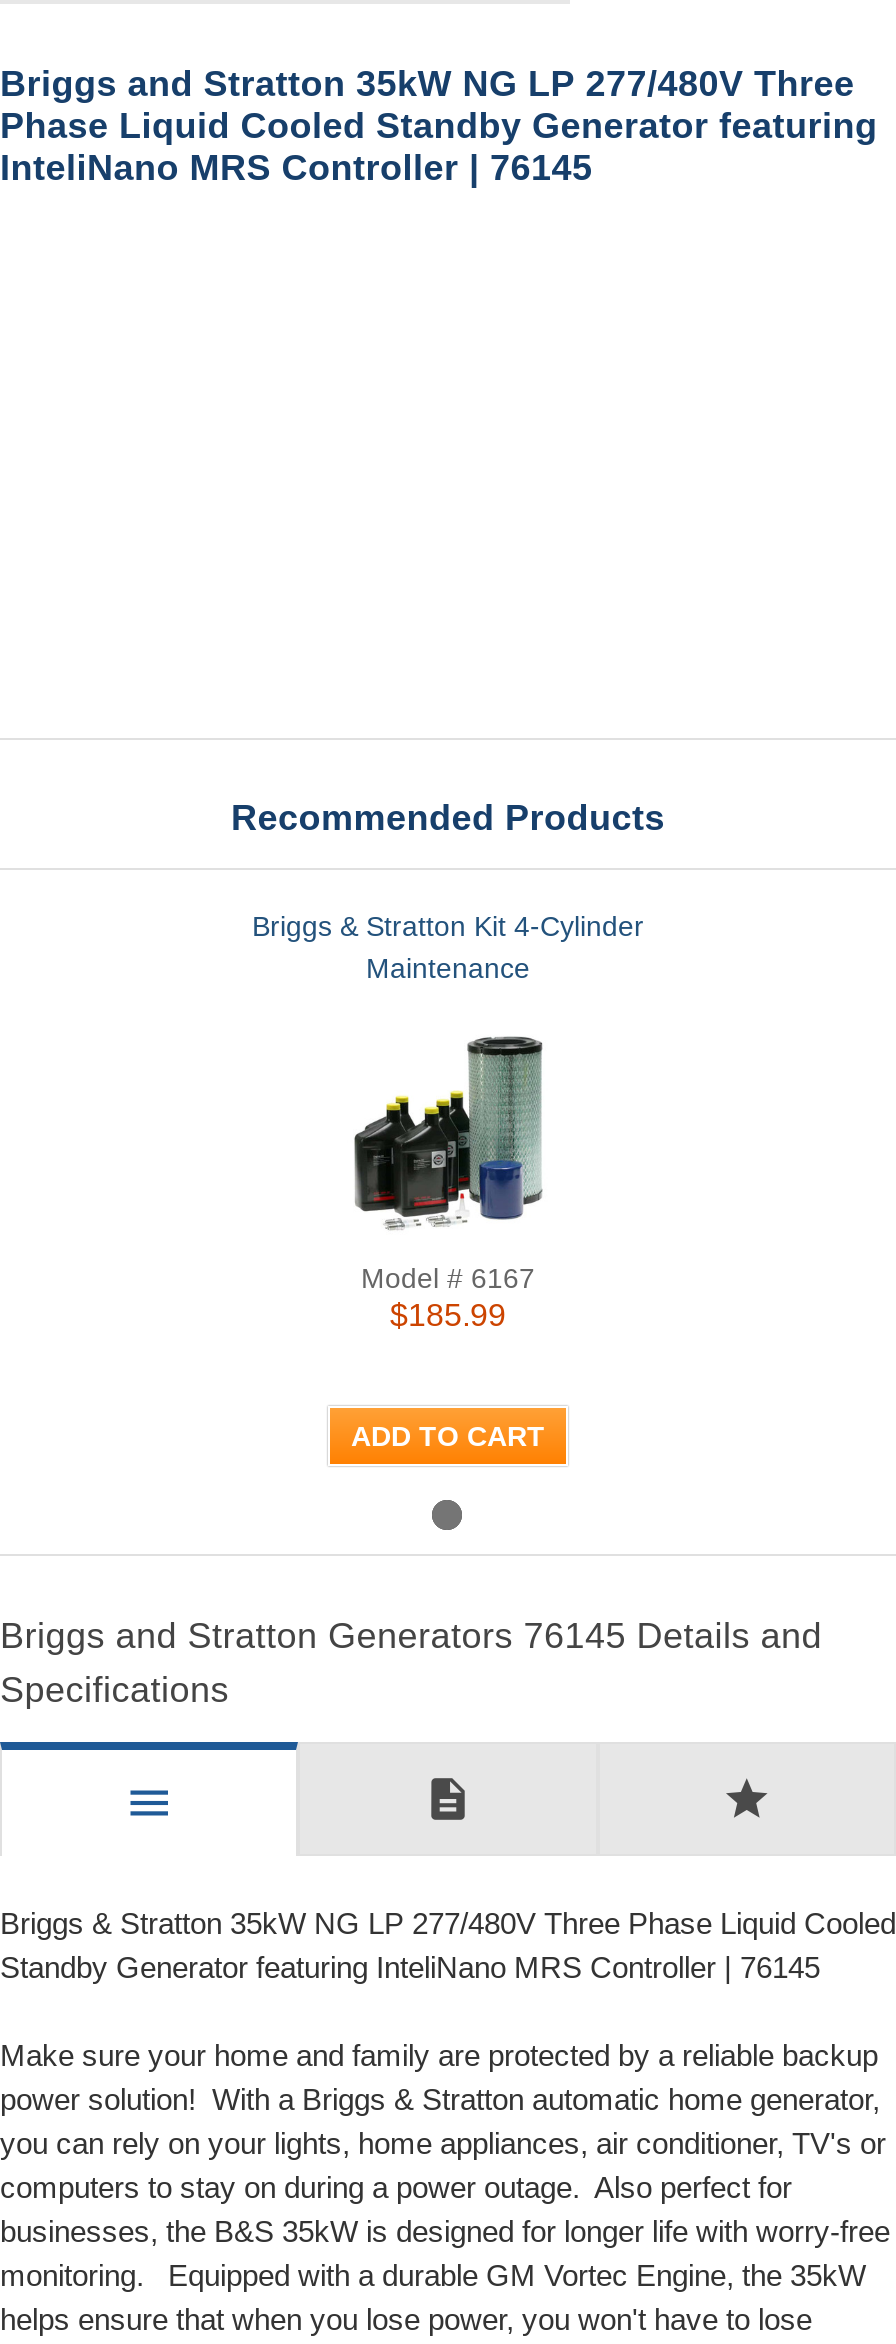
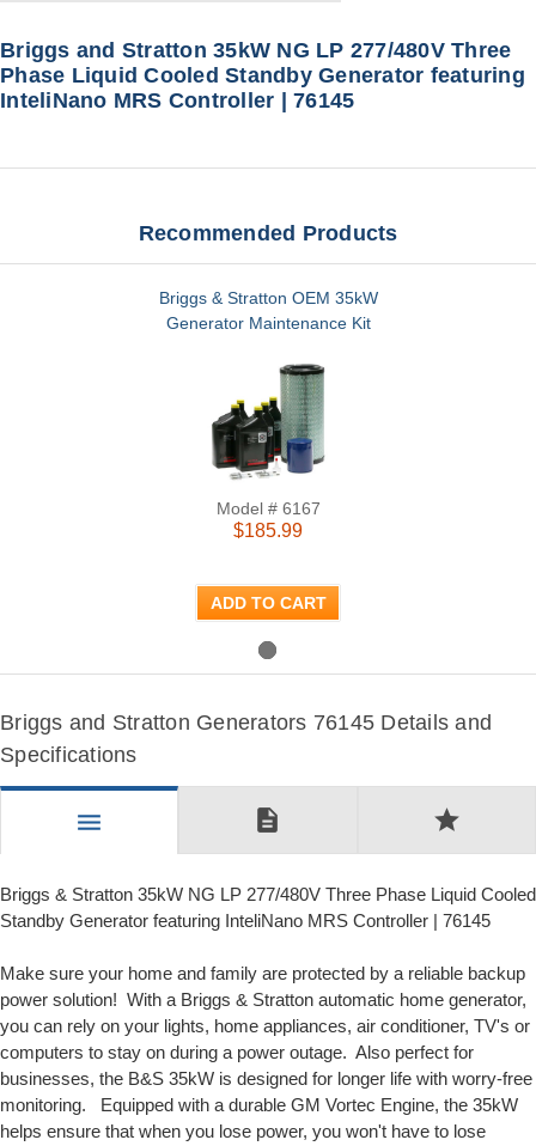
[252,910,644,984] Briggs & Stratton Kit 4-Cylinder | Maintenance -> [159,288,377,333] Briggs & Stratton OEM 35kW | Generator Maintenance Kit

